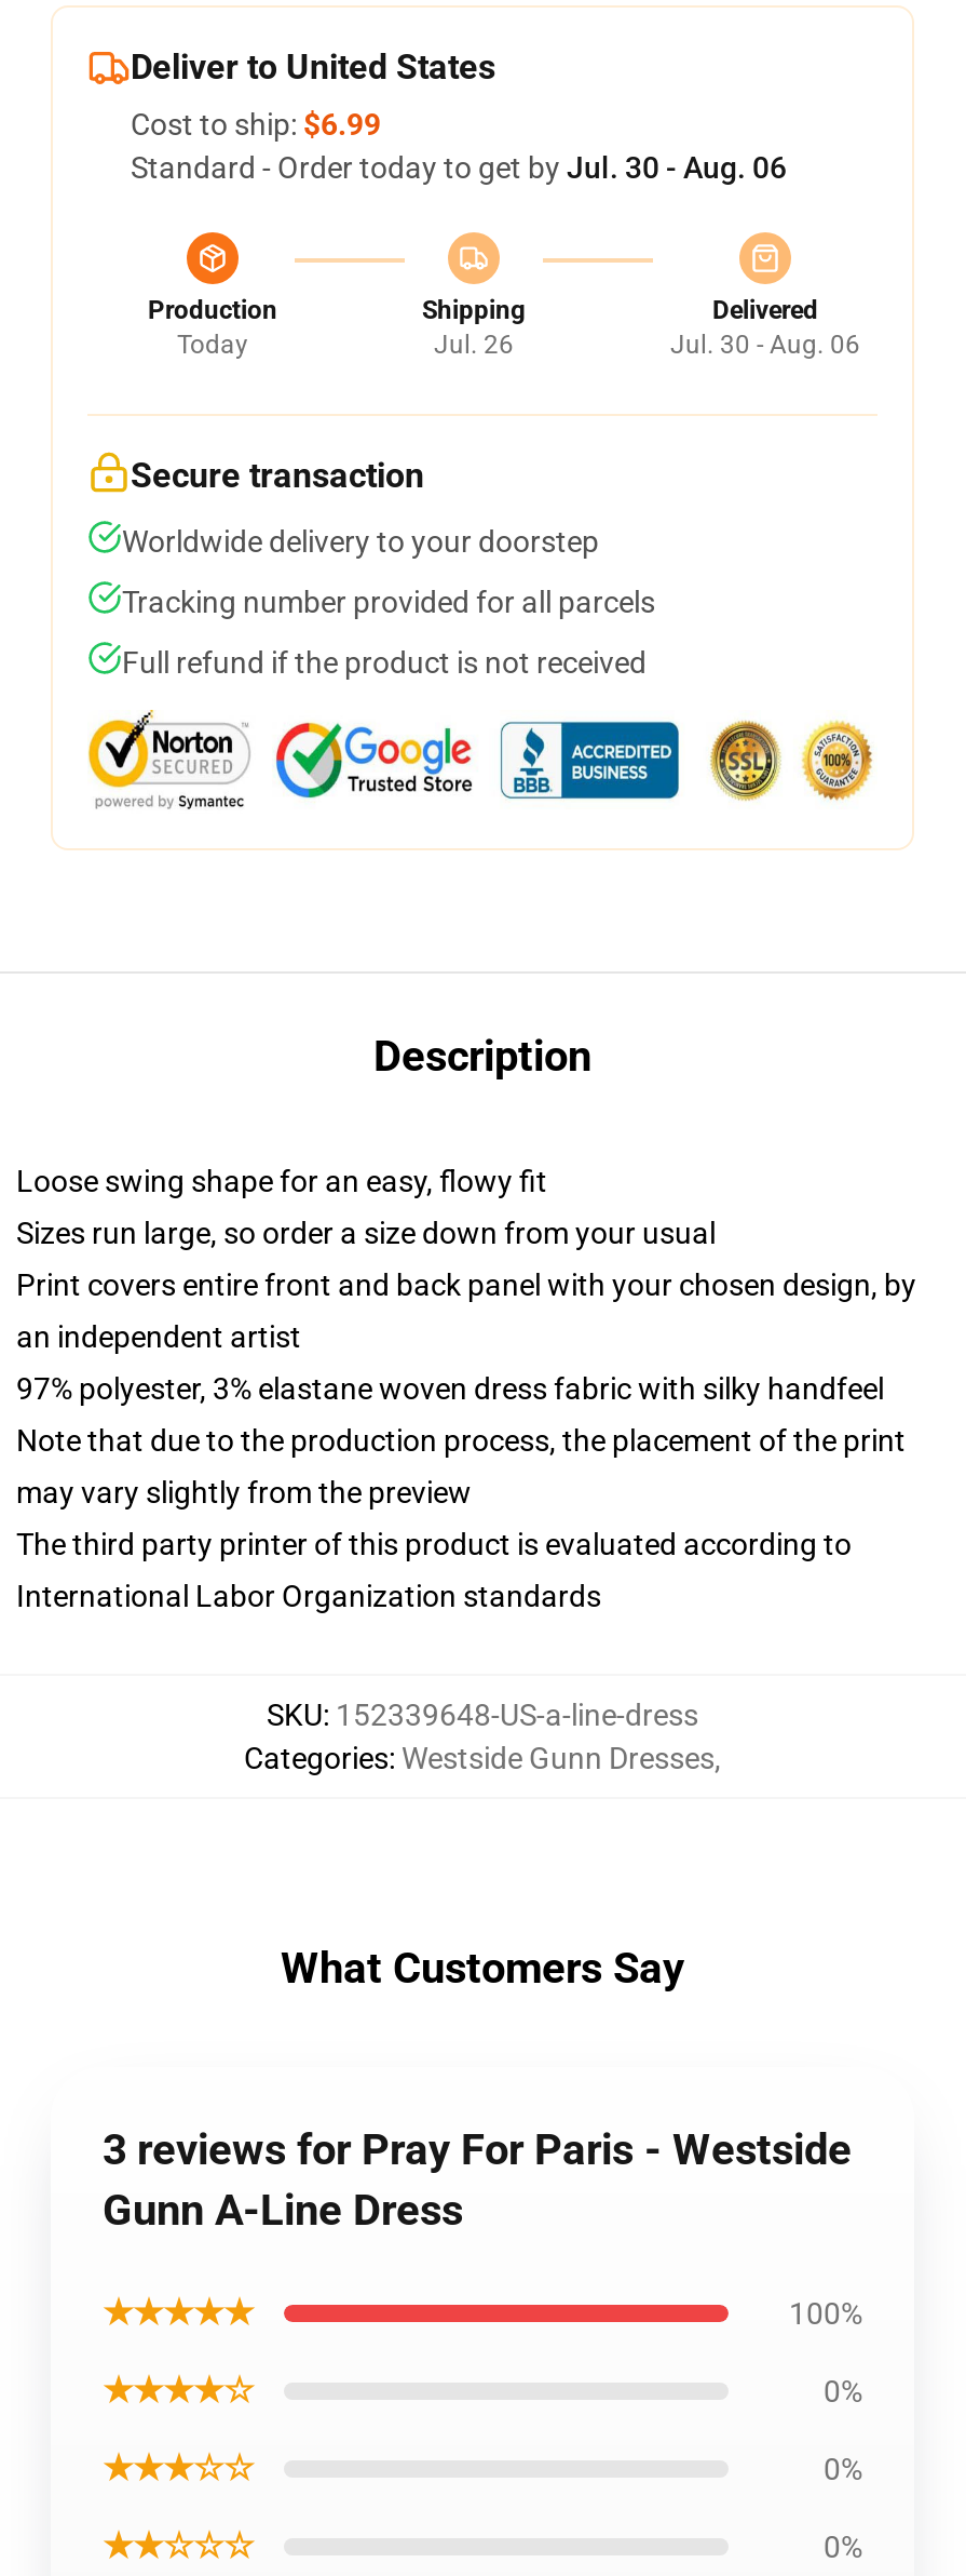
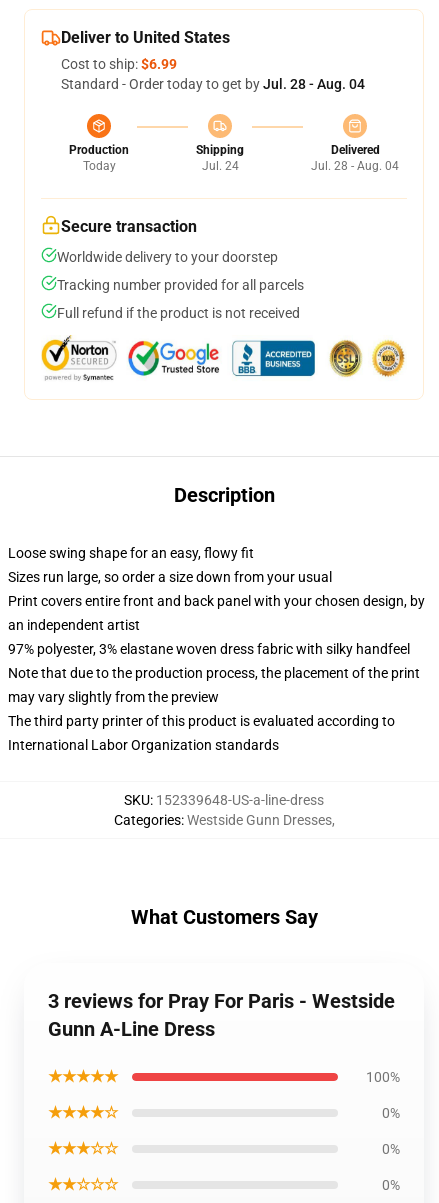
[131,150,787,185] Standard - Order today to get by Jul. 30 - Aug. 06 -> [61,76,365,92] Standard - Order today to get by Jul. 28 - Aug. 04
[434,330,514,360] Jul. 26 -> [201,159,238,173] Jul. 24
[670,330,860,360] Jul. 30 - Aug. 06 -> [311,159,399,173] Jul. 28 - Aug. 04

